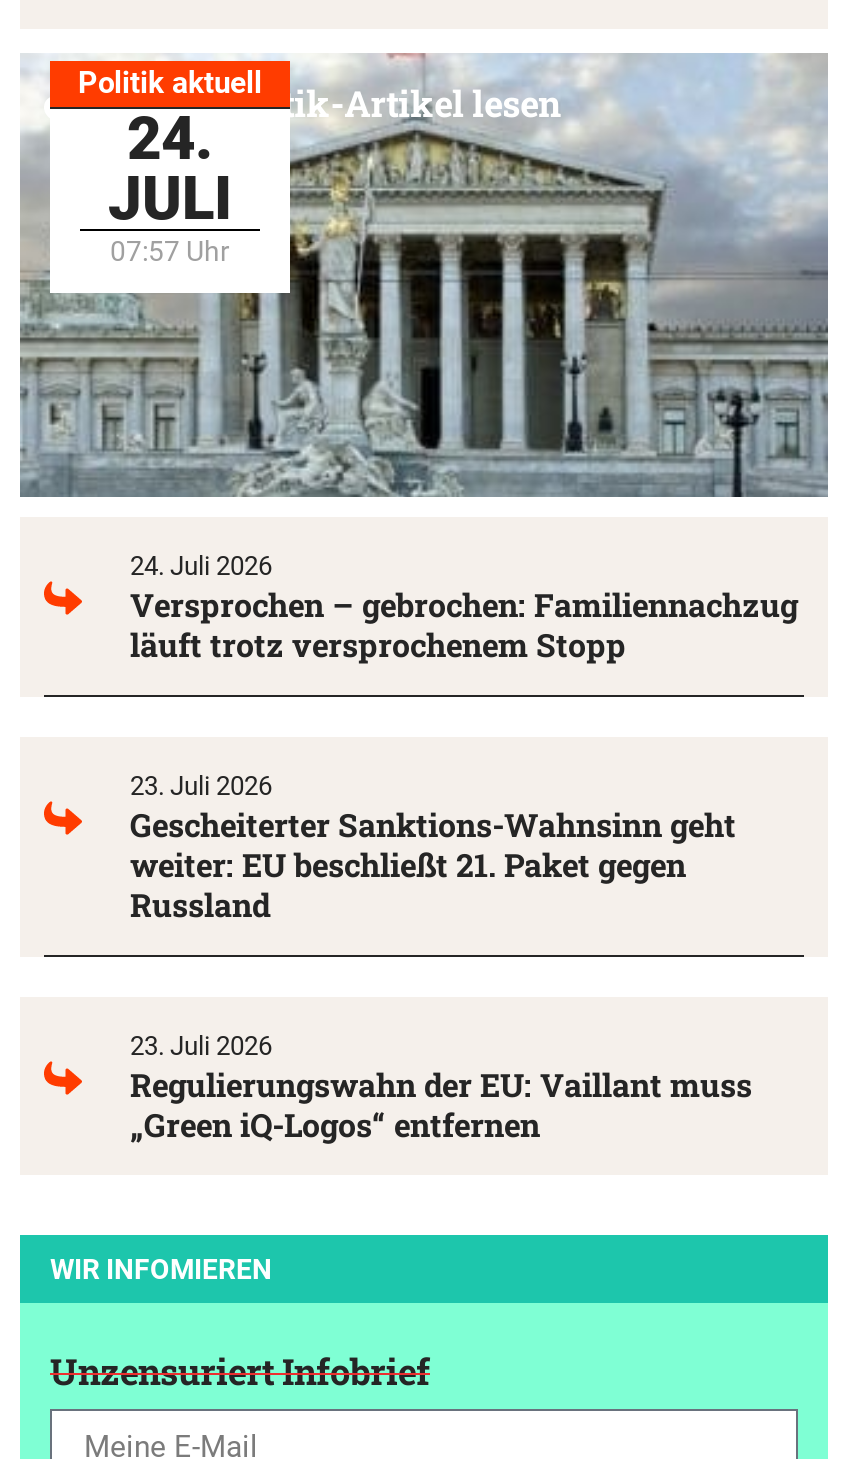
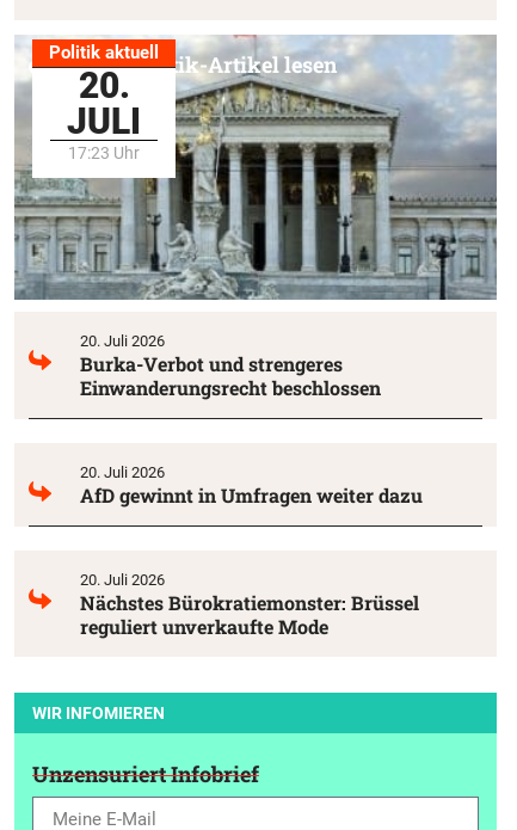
[127,102,213,172] 24. -> [78,64,130,106] 20.
[110,234,230,266] 07:57 Uhr -> [68,143,140,162] 17:23 Uhr
[130,550,798,664] 24. Juli 2026 | Versprochen – gebrochen: Familiennachzug | läuft trotz versprochenem Stopp -> [80,332,381,400] 20. Juli 2026 | Burka-Verbot und strengeres | Einwanderungsrecht beschlossen
[130,770,736,924] 23. Juli 2026 | Gescheiterter Sanktions-Wahnsinn geht | weiter: EU beschließt 21. Paket gegen | Russland -> [80,463,423,507] 20. Juli 2026 | AfD gewinnt in Umfragen weiter dazu
[130,1030,752,1144] 23. Juli 2026 | Regulierungswahn der EU: Vaillant muss | „Green iQ-Logos“ entfernen -> [80,570,419,638] 20. Juli 2026 | Nächstes Bürokratiemonster: Brüssel | reguliert unverkaufte Mode

